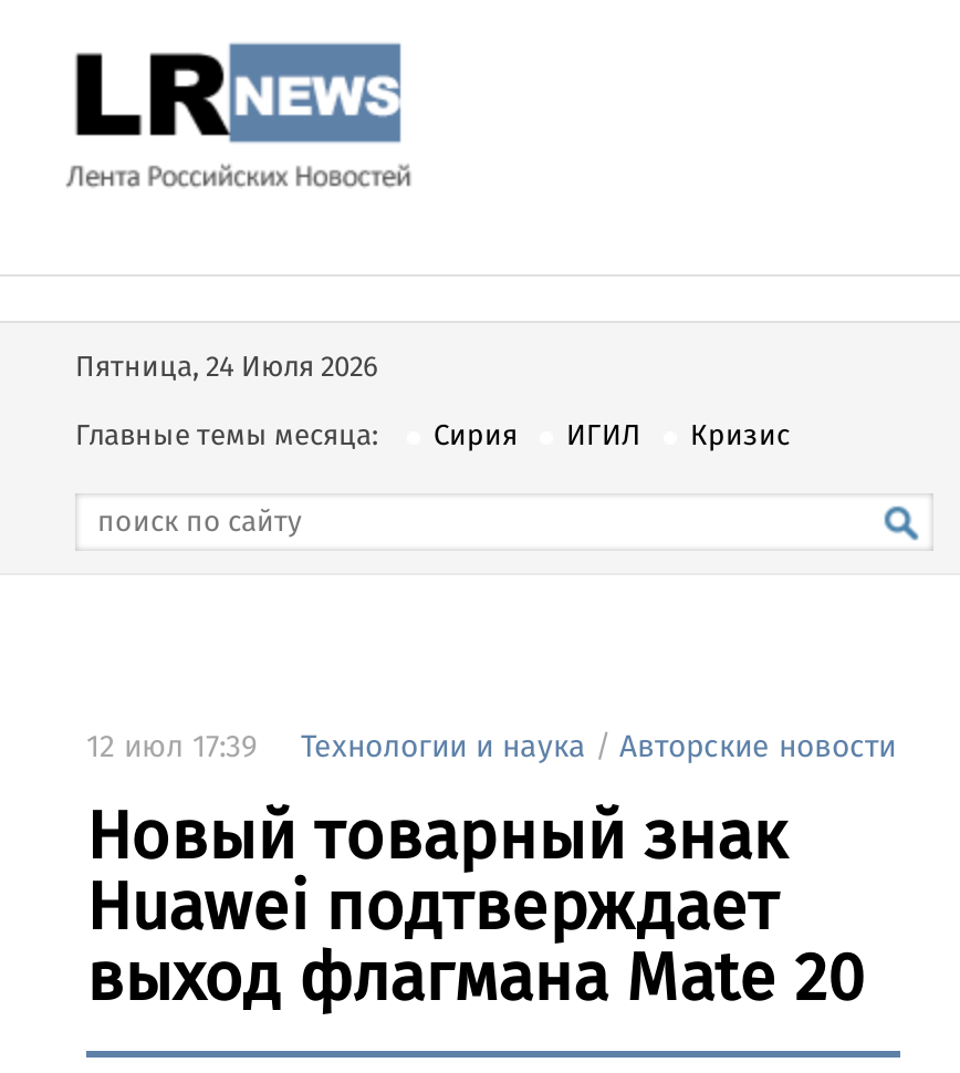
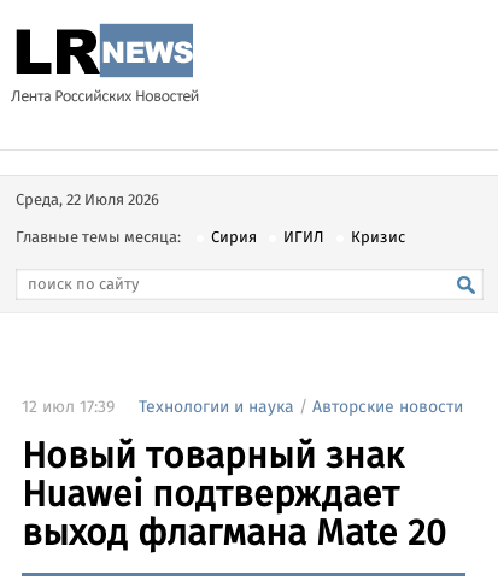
[75,345,378,392] Пятница, 24 Июля 2026 -> [16,188,159,213] Среда, 22 Июля 2026

